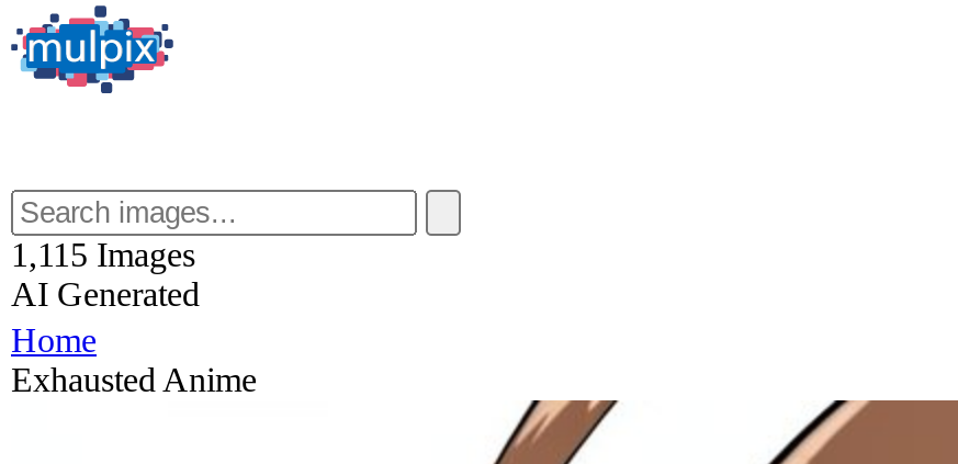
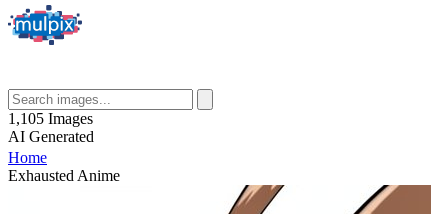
[11,236,195,273] 1,115 Images -> [8,110,93,127] 1,105 Images

